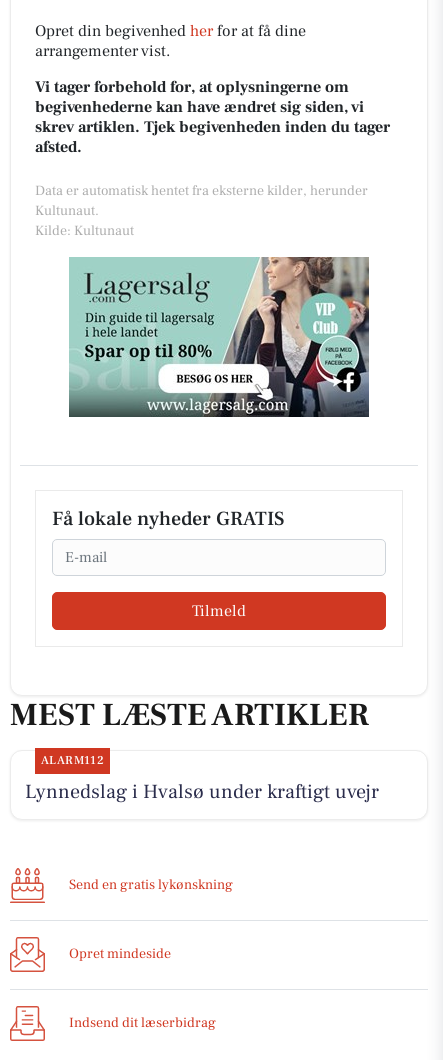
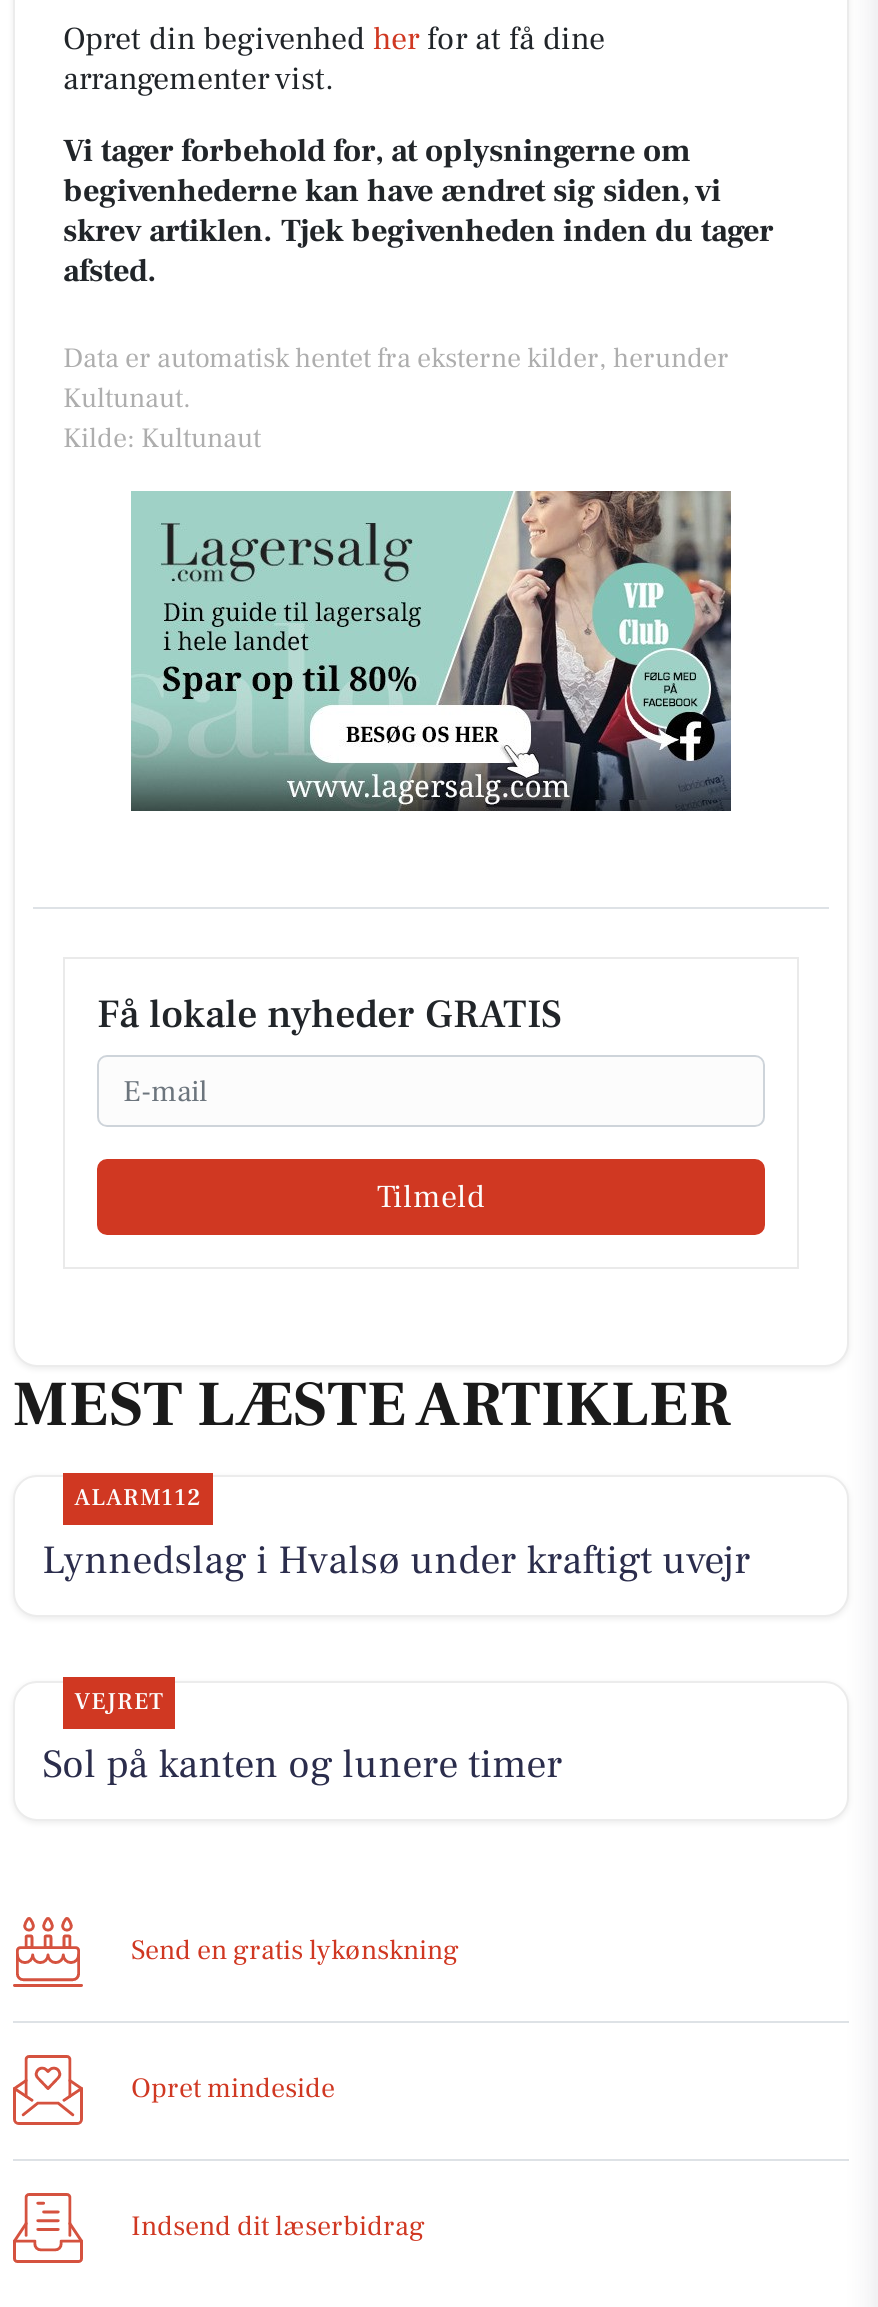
none -> [42,1687,562,1791] VEJRET | Sol på kanten og lunere timer

